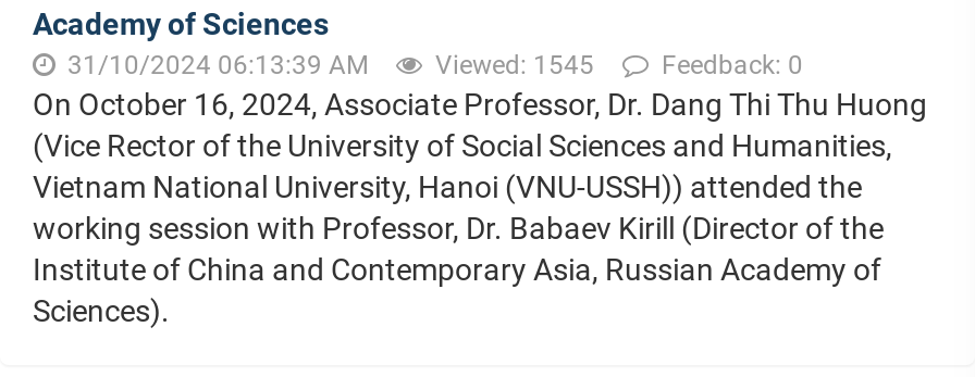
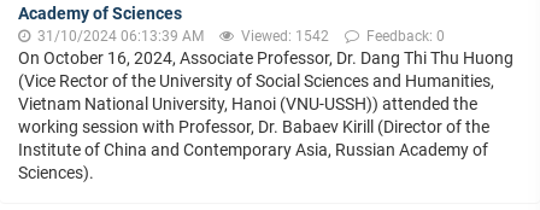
[61,50,803,80] 31/10/2024 06:13:39 AM Viewed: 1545 Feedback: 0 -> [34,28,445,45] 31/10/2024 06:13:39 AM Viewed: 1542 Feedback: 0

